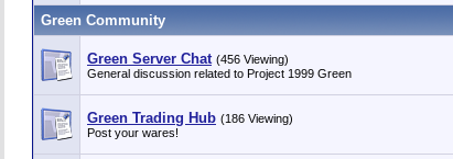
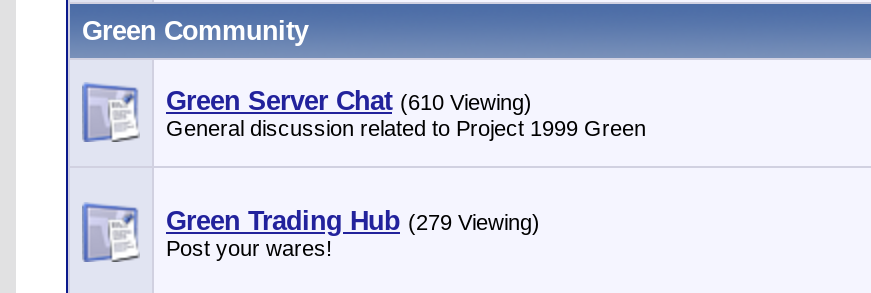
[87,50,289,67] Green Server Chat (456 Viewing) -> [166,86,532,116] Green Server Chat (610 Viewing)
[87,110,293,126] Green Trading Hub (186 Viewing) -> [166,206,540,236] Green Trading Hub (279 Viewing)

